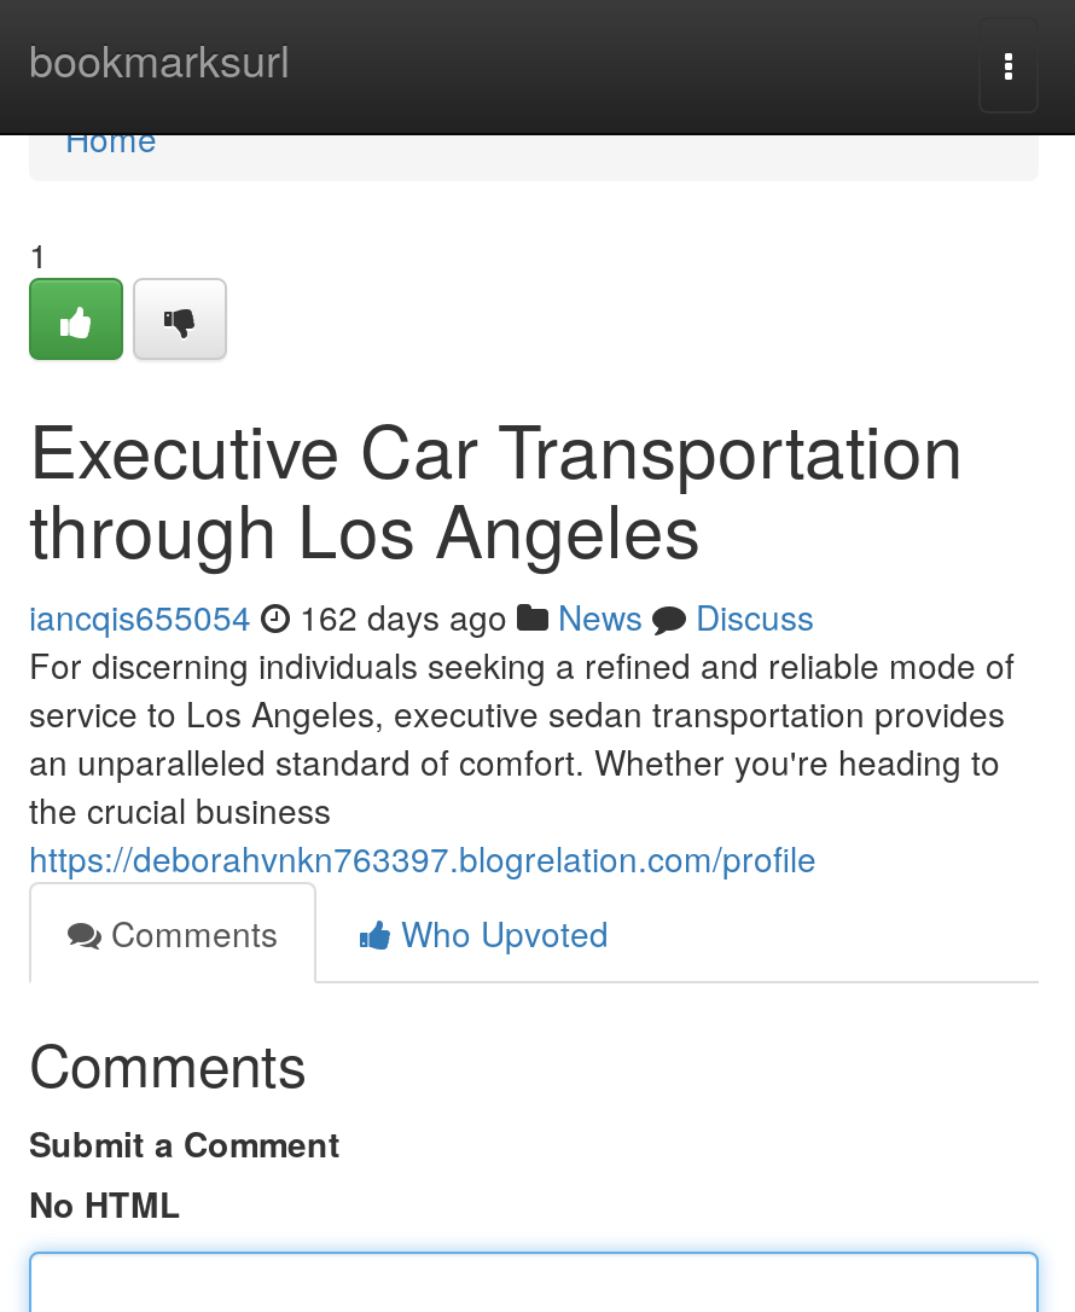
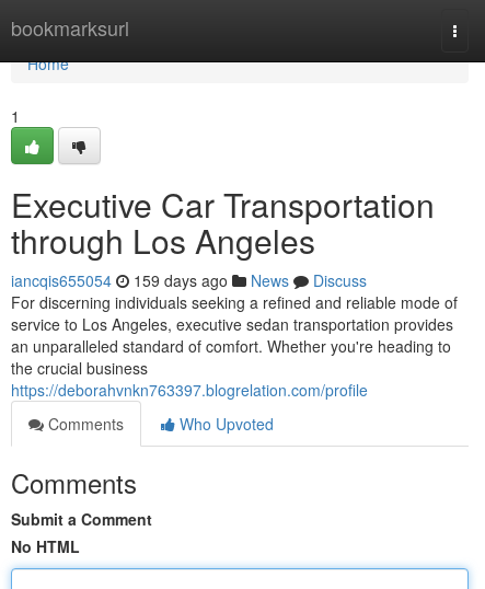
[29,592,814,640] iancqis655054 162 days ago News Discuss -> [11,269,367,291] iancqis655054 159 days ago News Discuss

